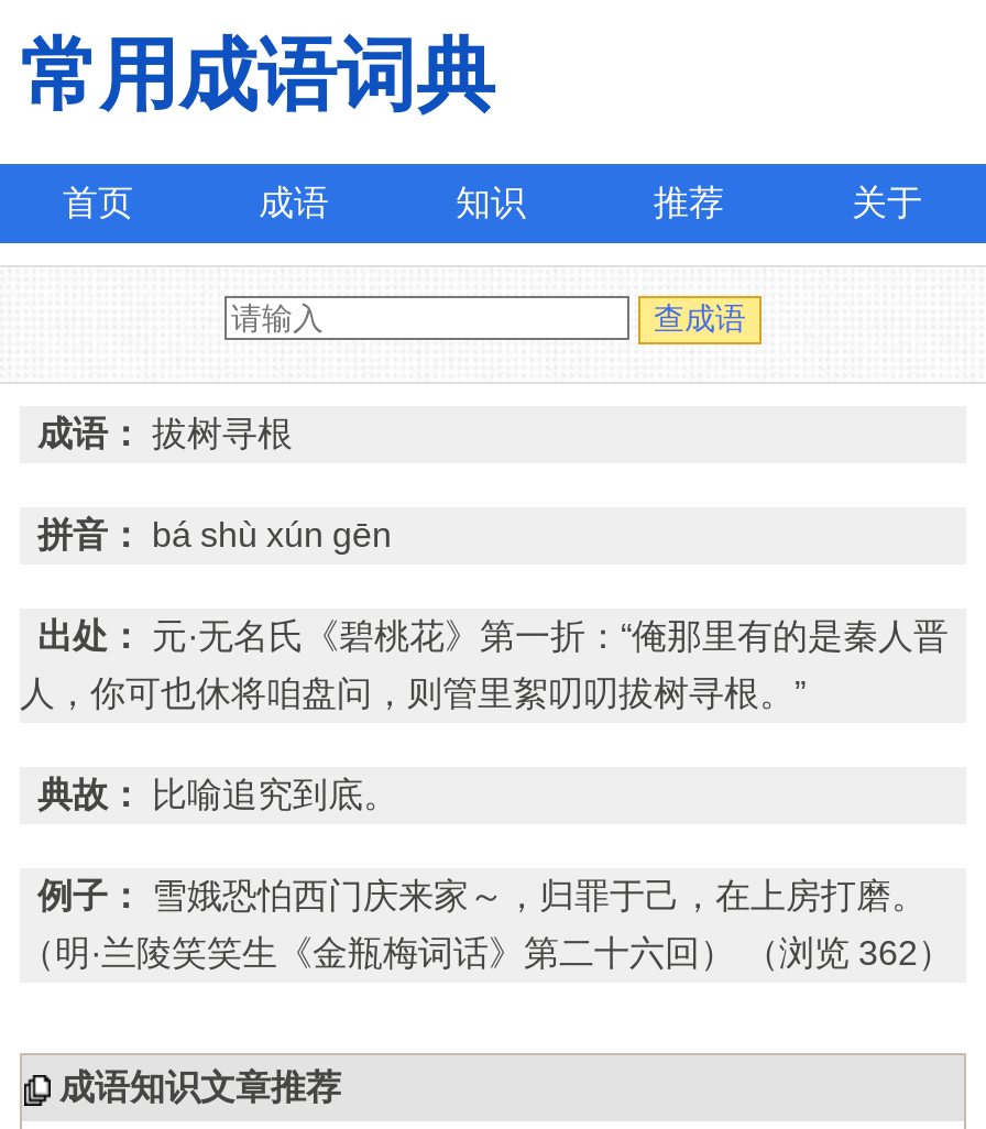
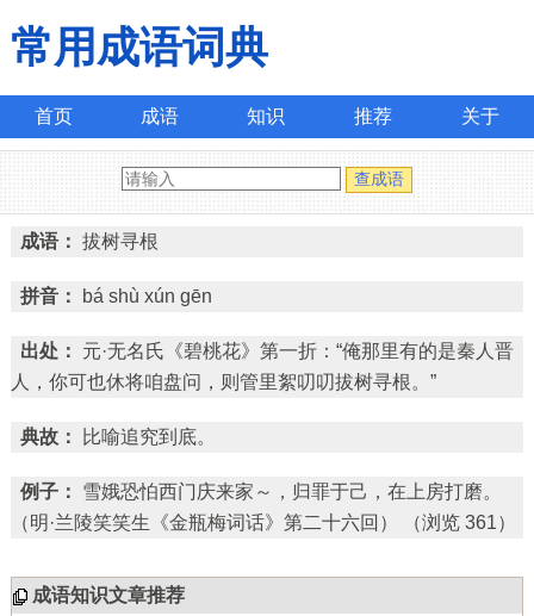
[20,934,953,972] （明·兰陵笑笑生《金瓶梅词话》第二十六回）（浏览 362） -> [11,512,516,533] （明·兰陵笑笑生《金瓶梅词话》第二十六回）（浏览 361）

